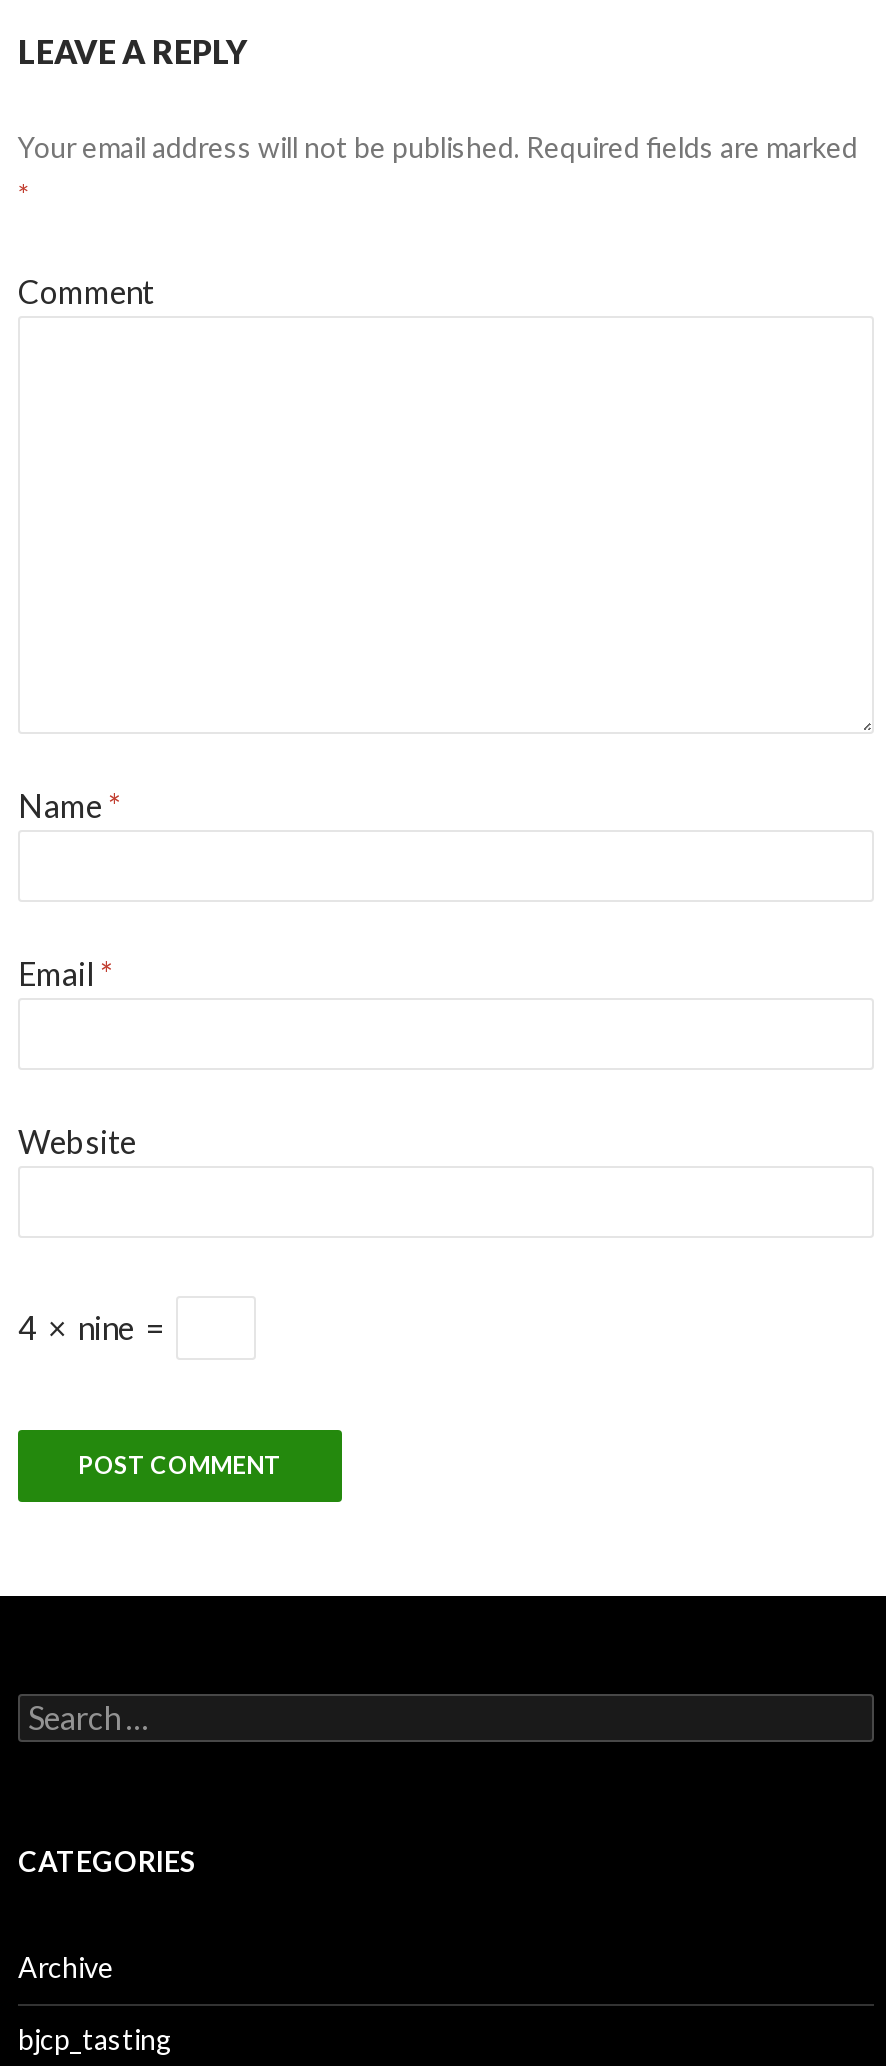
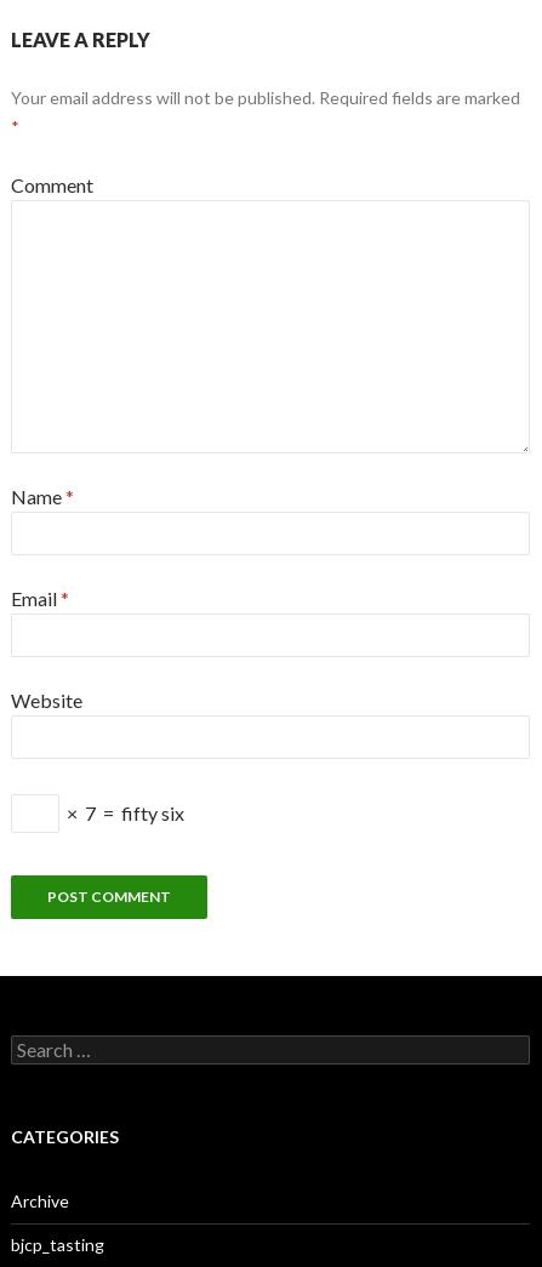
[18,1308,170,1346] 4 × nine = -> [63,802,184,825] × 7 = fifty six

